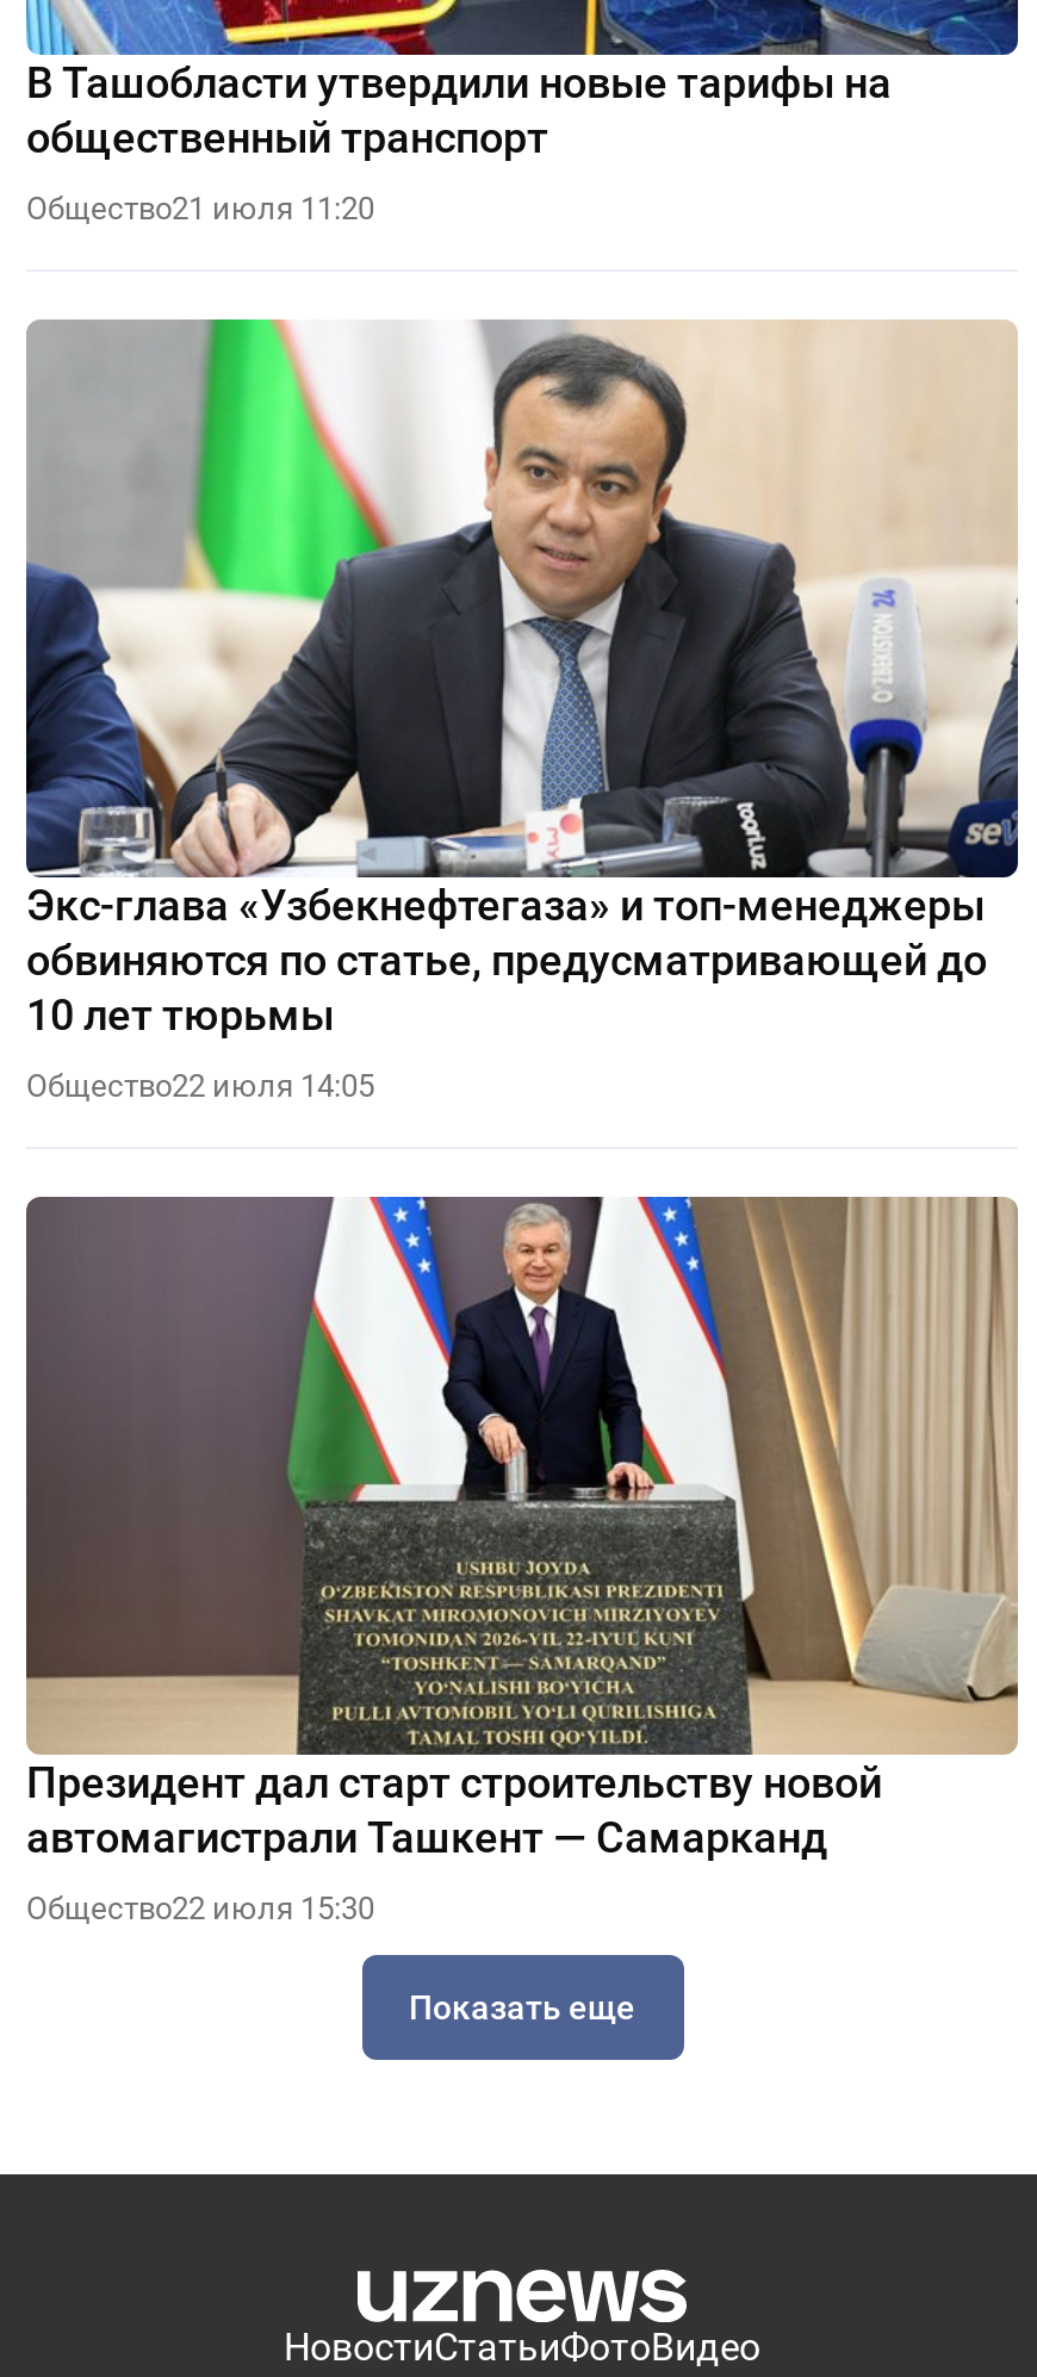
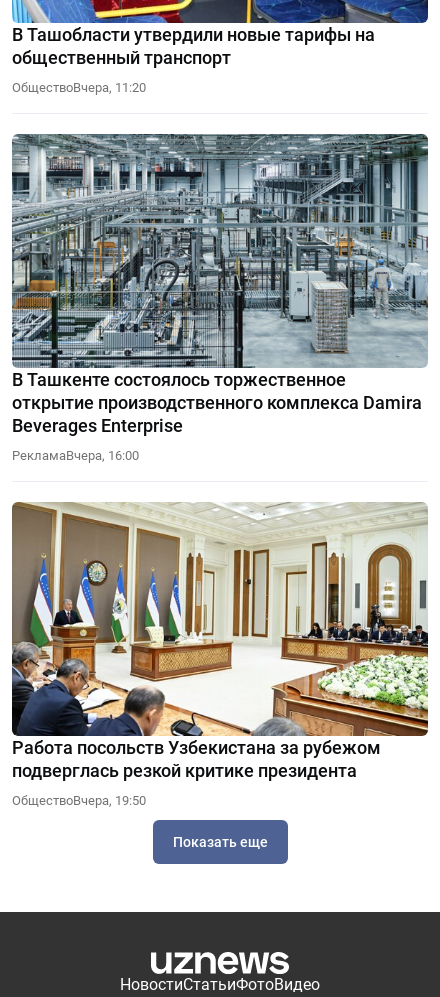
[26,191,374,227] Общество21 июля 11:20 -> [12,80,146,95] ОбществоВчера, 11:20
[24,317,1018,1039] [image] | Экс-глава «Узбекнефтегаза» и топ-менеджеры | обвиняются по статье, предусматривающей до | 10 лет тюрьмы -> [11,133,429,436] [image] | В Ташкенте состоялось торжественное | открытие производственного комплекса Damira | Beverages Enterprise
[26,1068,374,1104] Общество22 июля 14:05 -> [12,448,139,463] РекламаВчера, 16:00
[24,1194,1018,1862] [image] | Президент дал старт строительству новой | автомагистрали Ташкент — Самарканд -> [12,502,429,781] [image] | Работа посольств Узбекистана за рубежом | подверглась резкой критике президента
[26,1890,374,1926] Общество22 июля 15:30 -> [12,793,146,808] ОбществоВчера, 19:50

